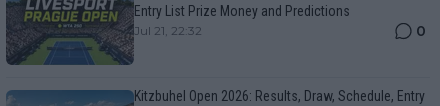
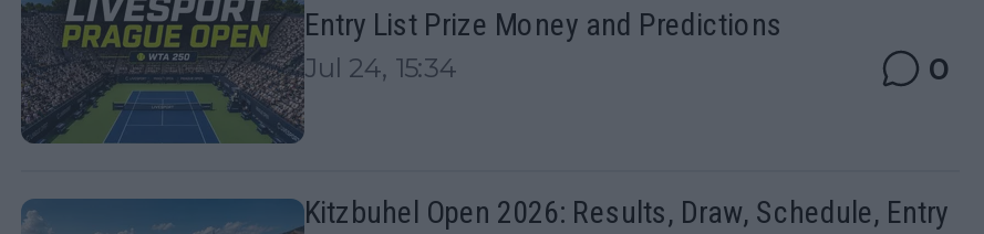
[134,23,202,38] Jul 21, 22:32 -> [304,50,457,83] Jul 24, 15:34

